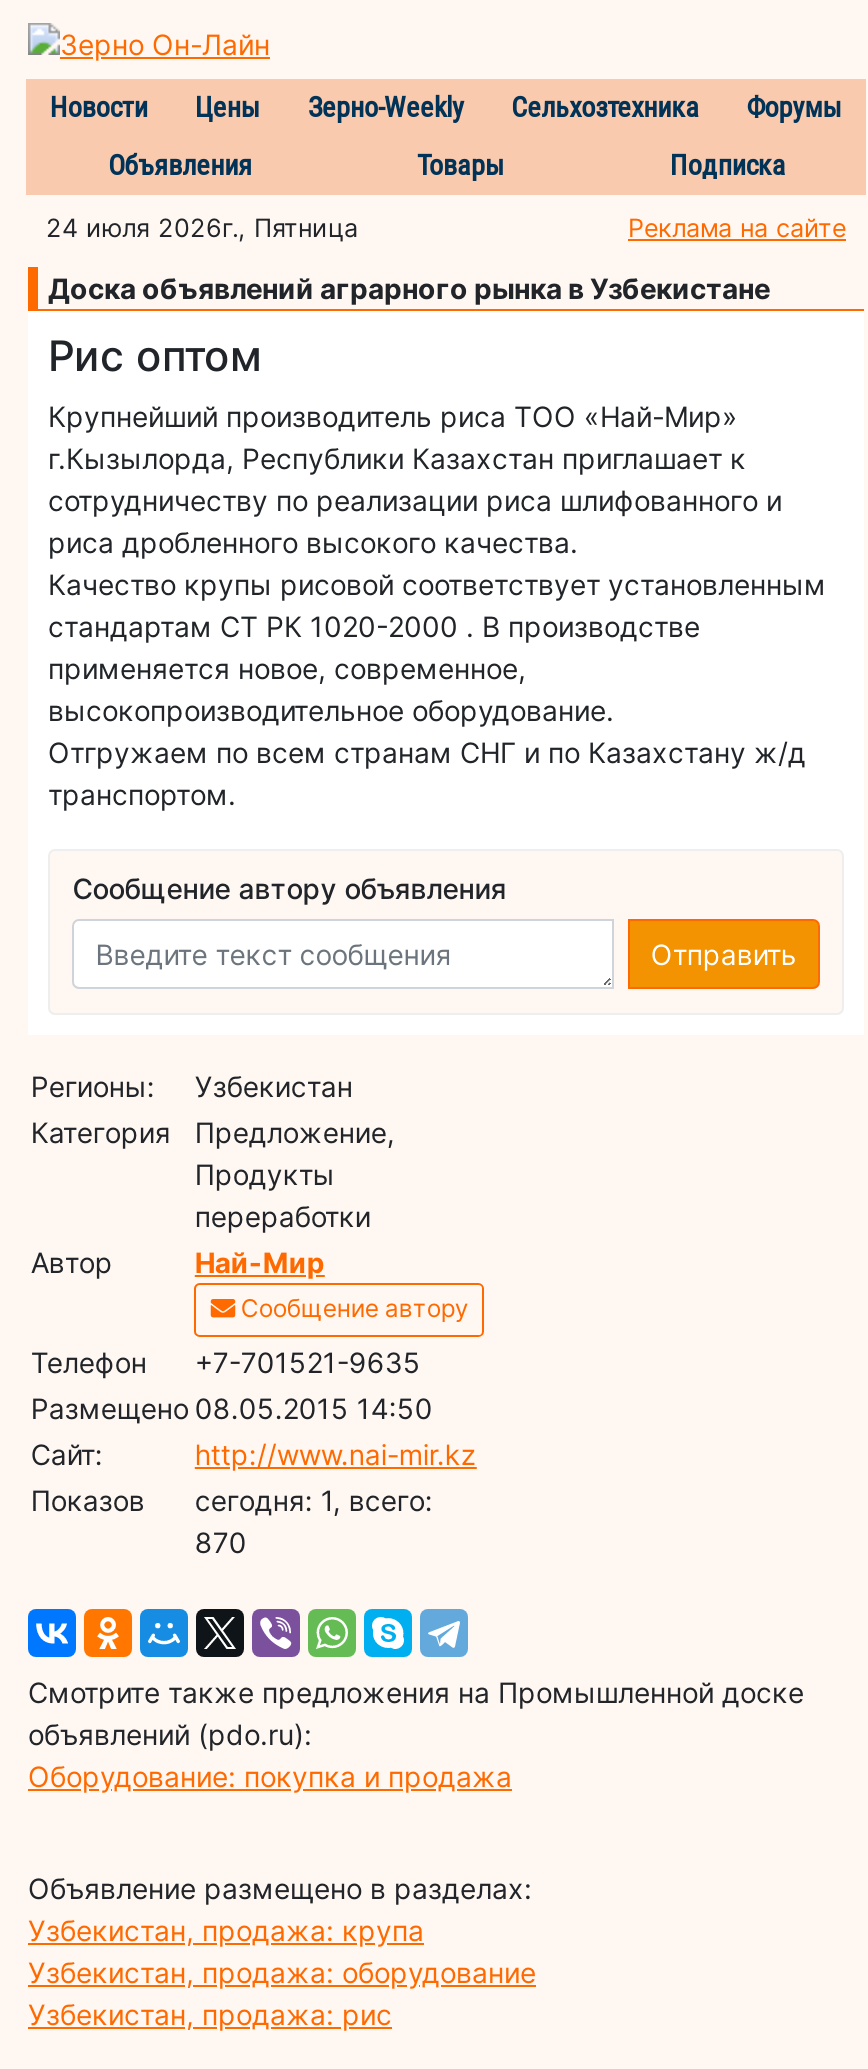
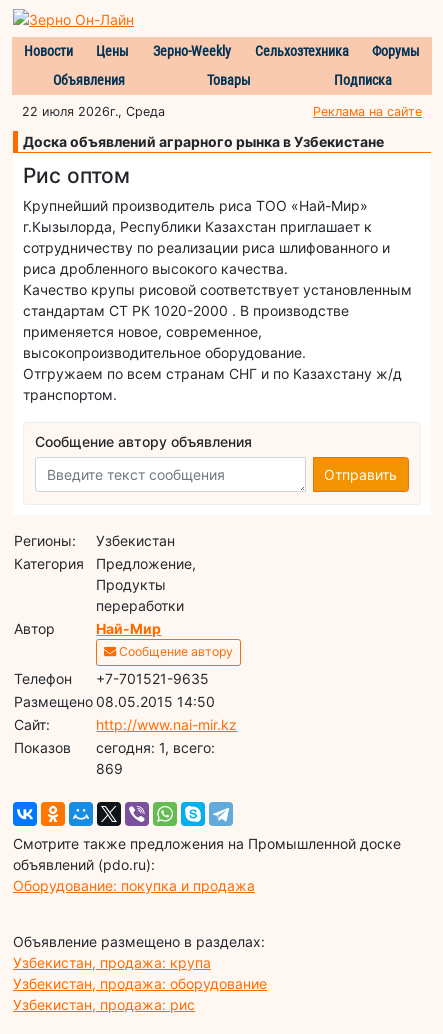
[46,212,358,242] 24 июля 2026г., Пятница -> [22,104,165,119] 22 июля 2026г., Среда
[195,1524,247,1558] 870 -> [96,760,123,777] 869

